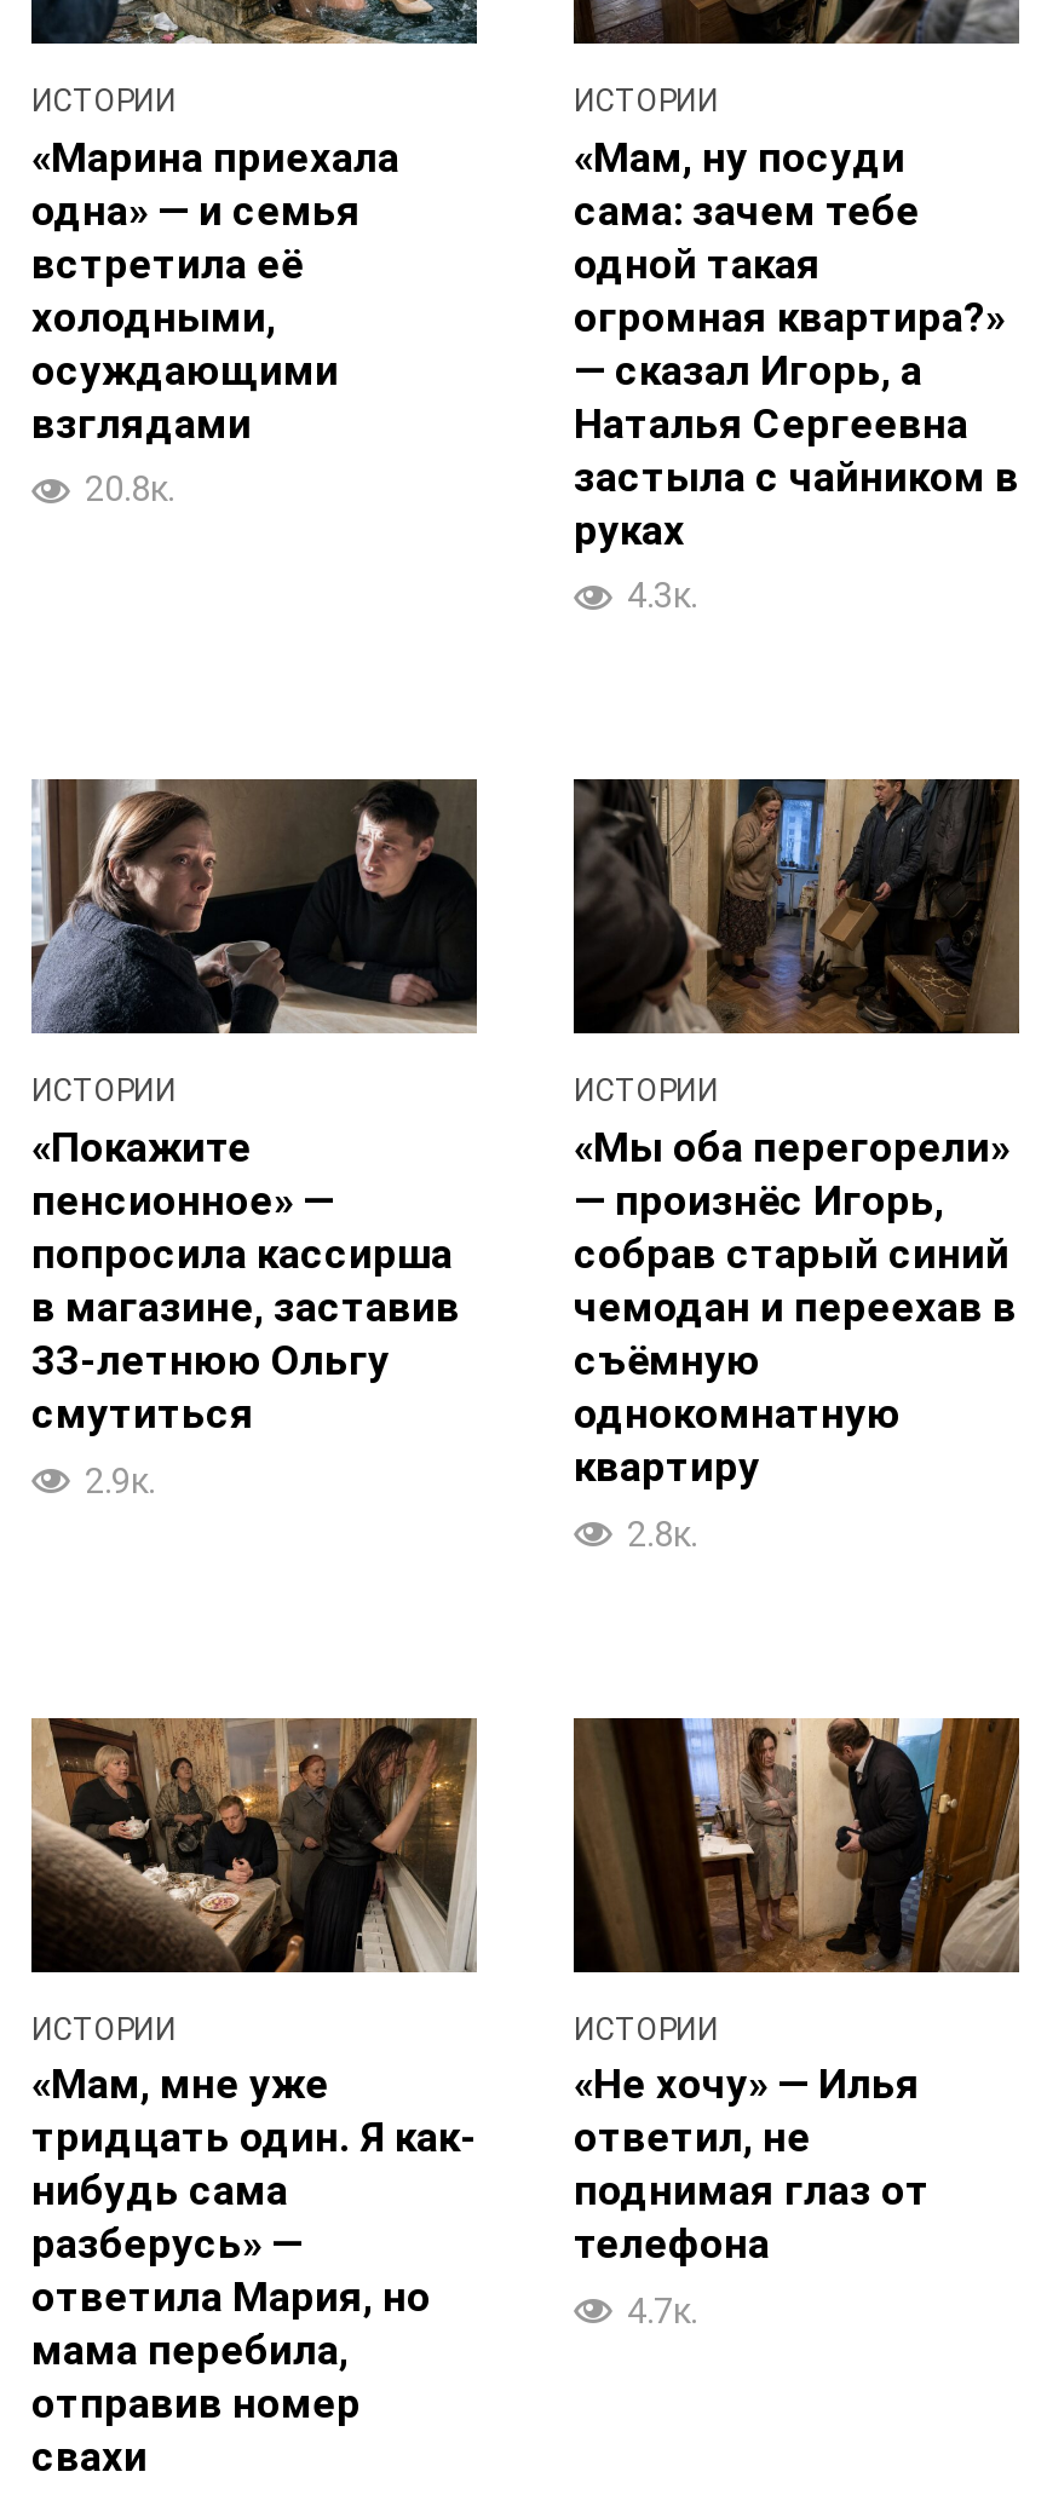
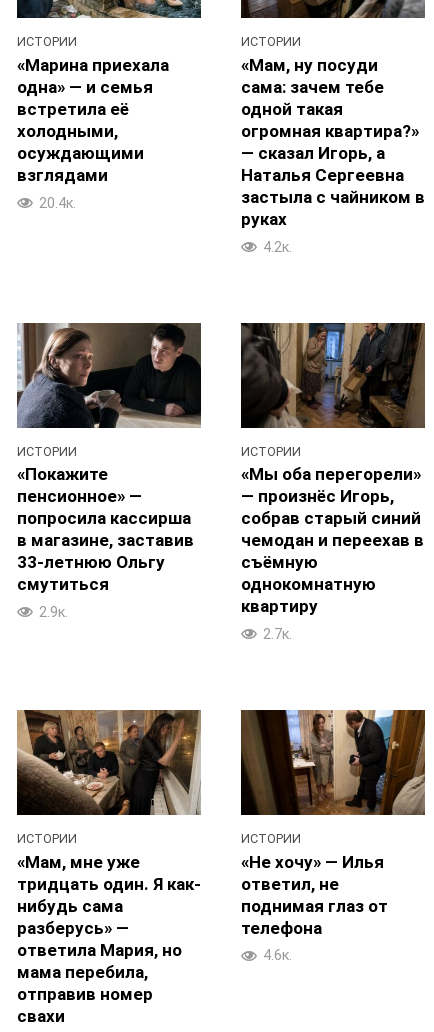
[85,471,174,512] 20.8к. -> [39,194,76,211] 20.4к.
[627,577,697,618] 4.3к. -> [263,238,292,255] 4.2к.
[627,1515,697,1556] 2.8к. -> [263,626,292,643] 2.7к.
[627,2293,697,2334] 4.7к. -> [263,947,292,964] 4.6к.

